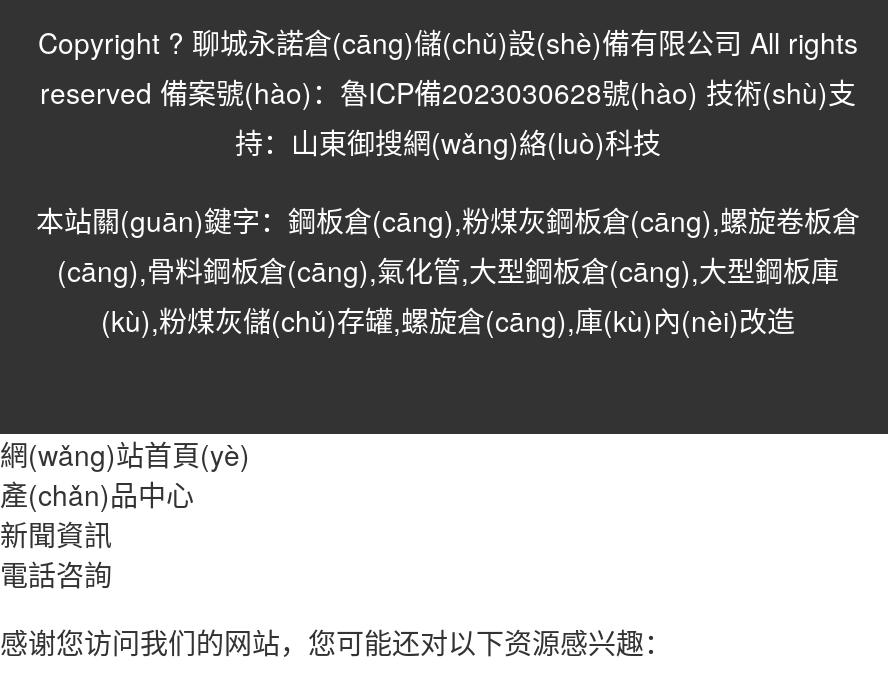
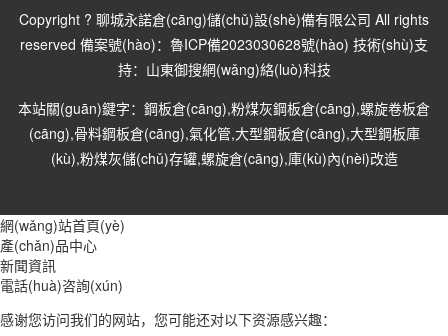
[0,554,112,594] 電話咨詢 -> [0,275,123,295] 電話(huà)咨詢(xún)

